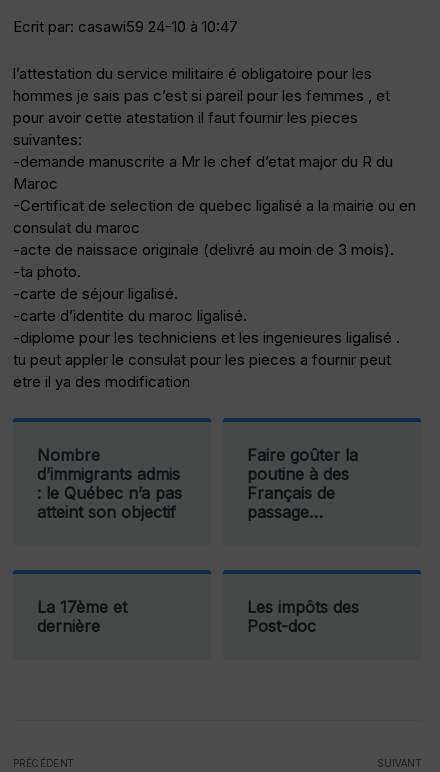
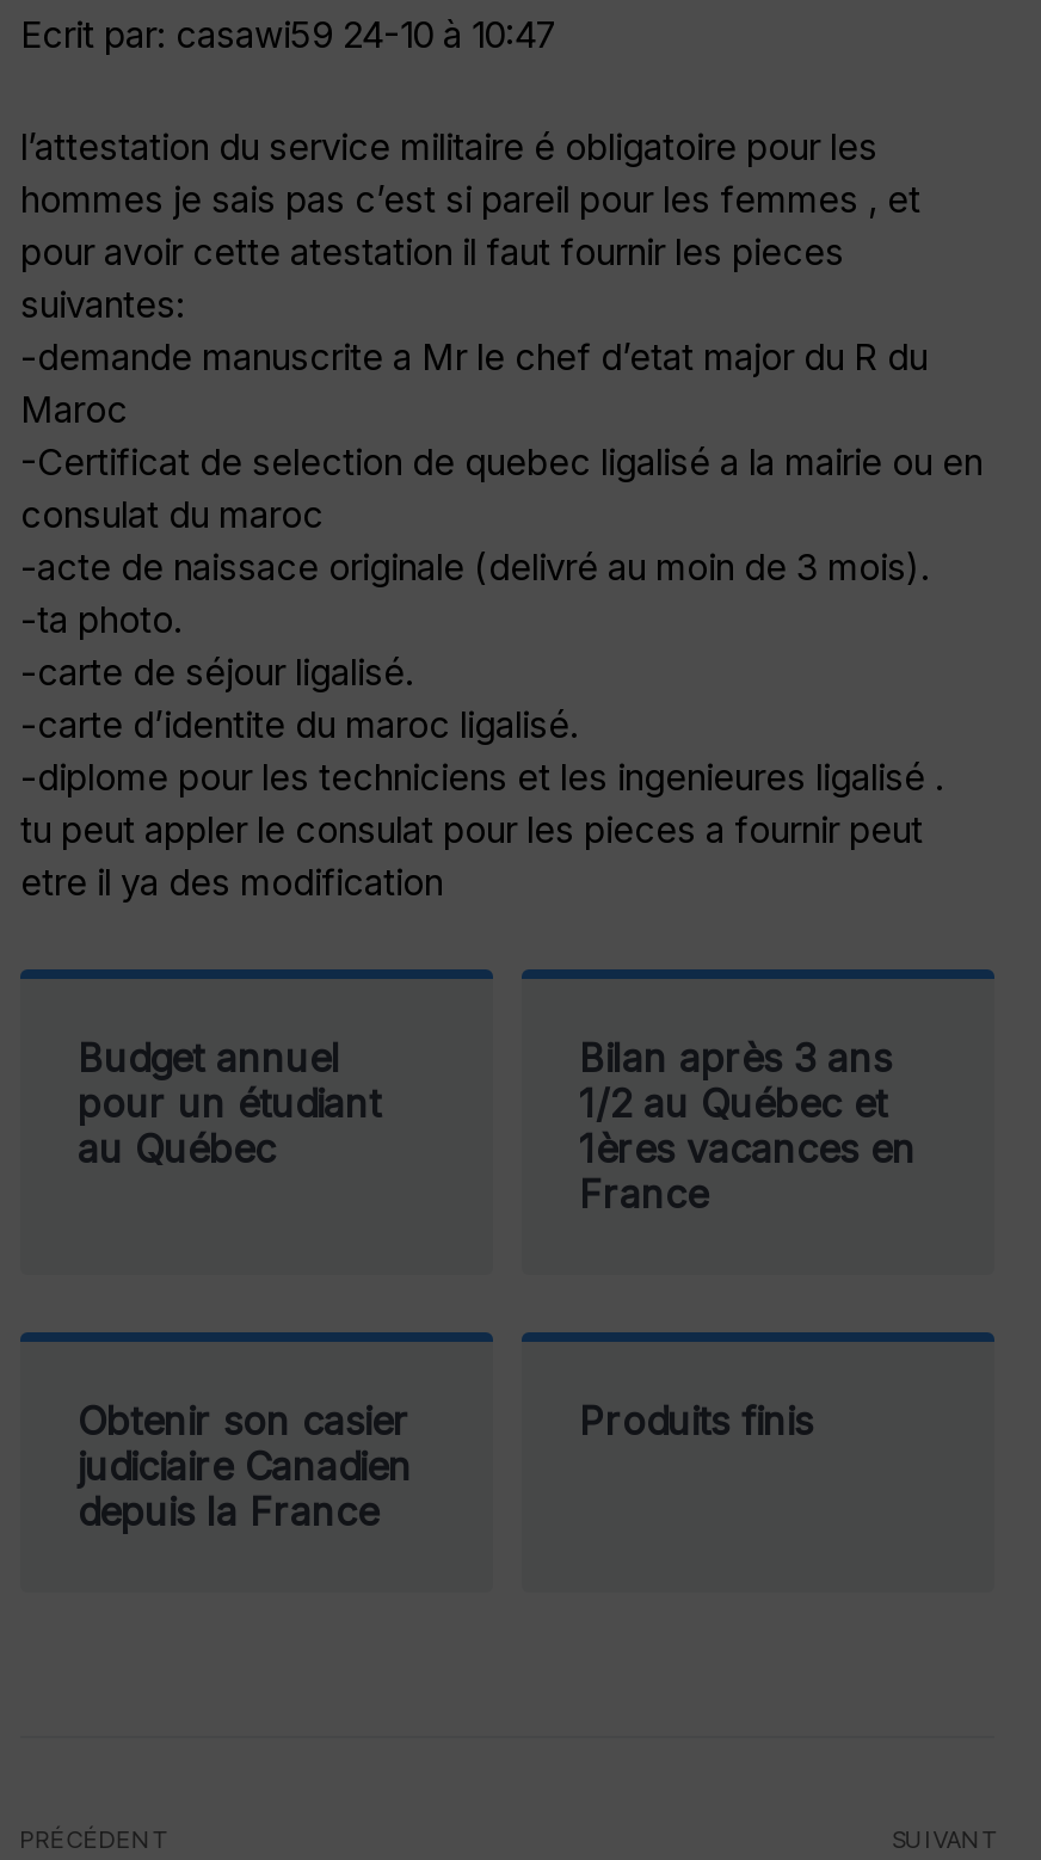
[37,445,182,522] Nombre | d’immigrants admis | : le Québec n’a pas | atteint son objectif -> [78,1034,381,1173] Budget annuel | pour un étudiant | au Québec
[247,445,358,522] Faire goûter la | poutine à des | Français de | passage… -> [579,1034,916,1218] Bilan après 3 ans | 1/2 au Québec et | 1ères vacances en | France
[37,597,127,636] La 17ème et | dernière -> [78,1397,412,1536] Obtenir son casier | judiciaire Canadien | depuis la France
[247,597,359,636] Les impôts des | Post-doc -> [579,1397,813,1445] Produits finis

